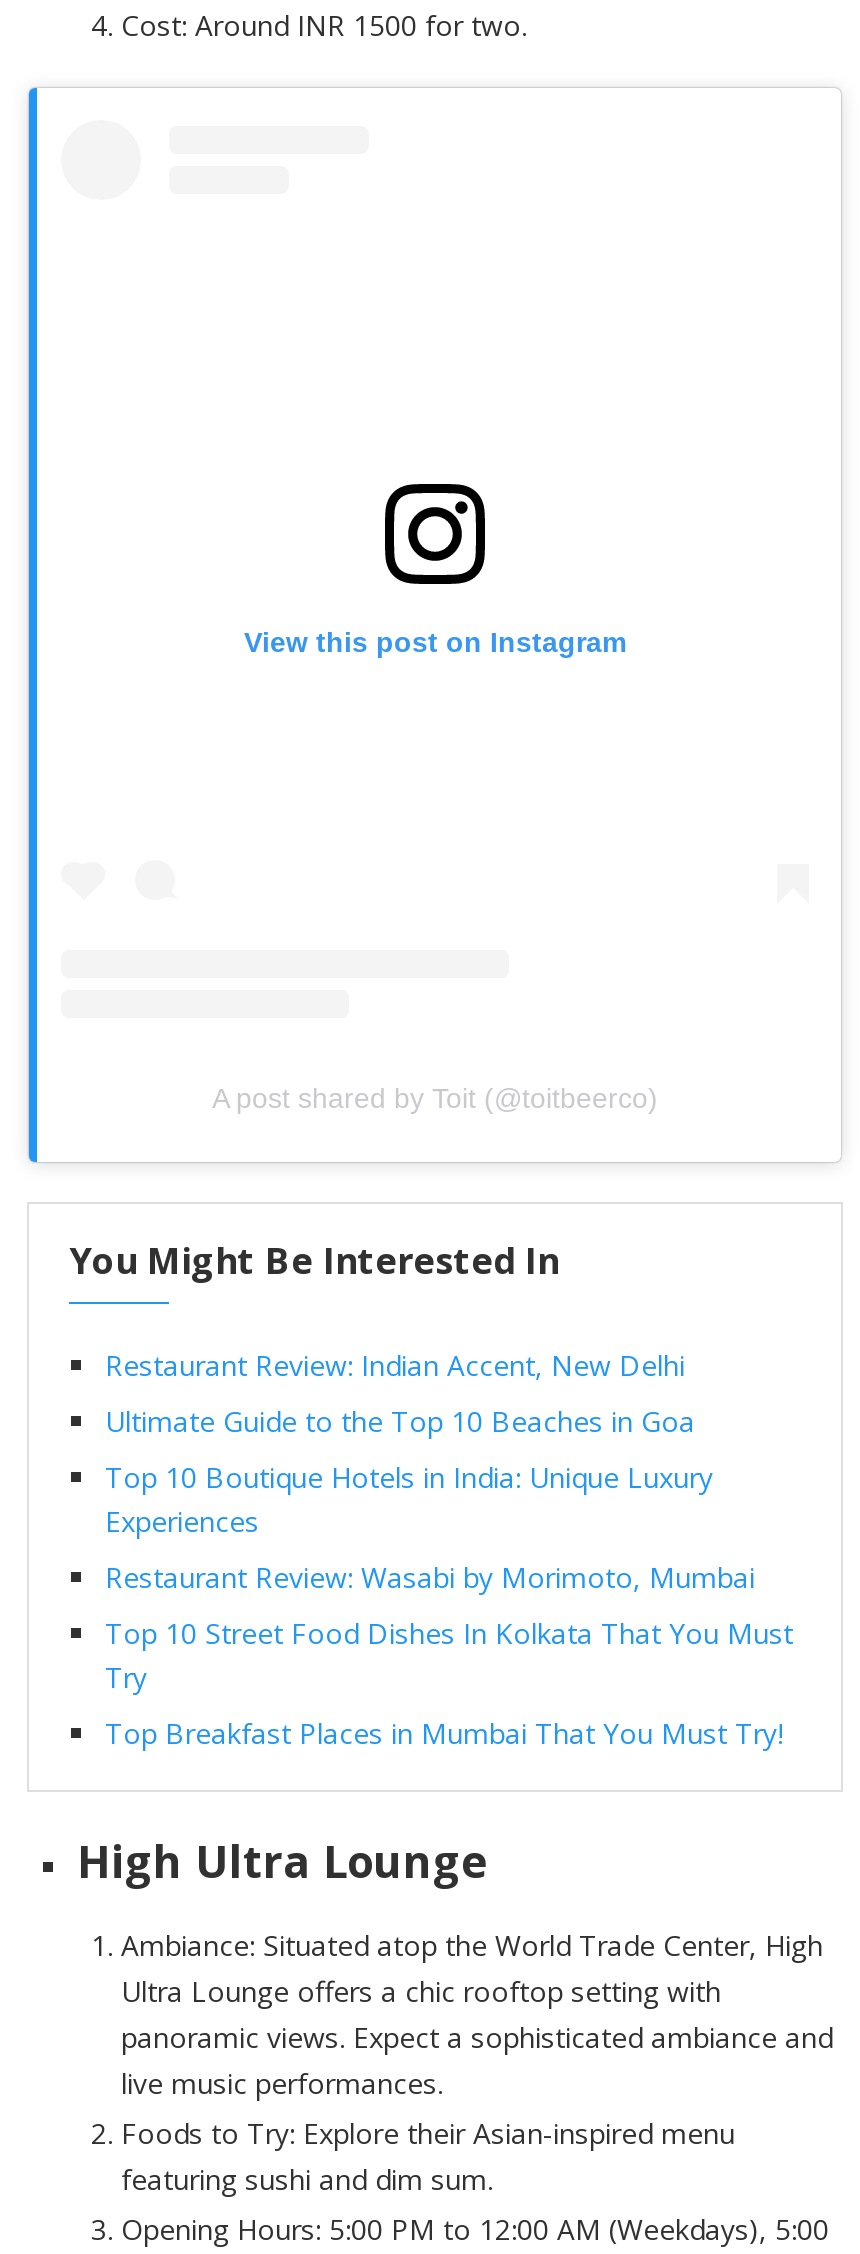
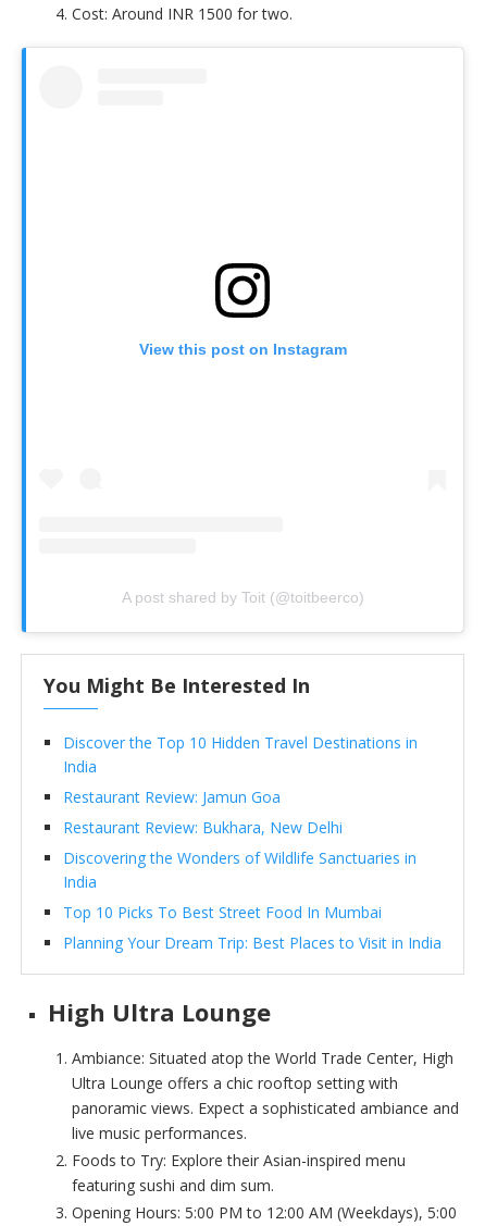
[105,1346,685,1384] Restaurant Review: Indian Accent, New Delhi -> [63,732,418,777] Discover the Top 10 Hidden Travel Destinations in | India
[105,1402,695,1440] Ultimate Guide to the Top 10 Beaches in Goa -> [63,787,281,807] Restaurant Review: Jamun Goa
[105,1458,713,1540] Top 10 Boutique Hotels in India: Unique Luxury | Experiences -> [63,817,343,838] Restaurant Review: Bukhara, New Delhi
[105,1558,755,1596] Restaurant Review: Wasabi by Morimoto, Mumbai -> [63,848,416,892] Discovering the Wonders of Wildlife Sanctuaries in | India
[105,1614,793,1696] Top 10 Street Food Dishes In Kolkata That You Must | Try -> [63,902,382,923] Top 10 Picks To Best Street Food In Mumbai
[105,1714,783,1752] Top Breakfast Places in Mumbai That You Must Try! -> [63,932,442,953] Planning Your Dream Trip: Best Places to Visit in India

